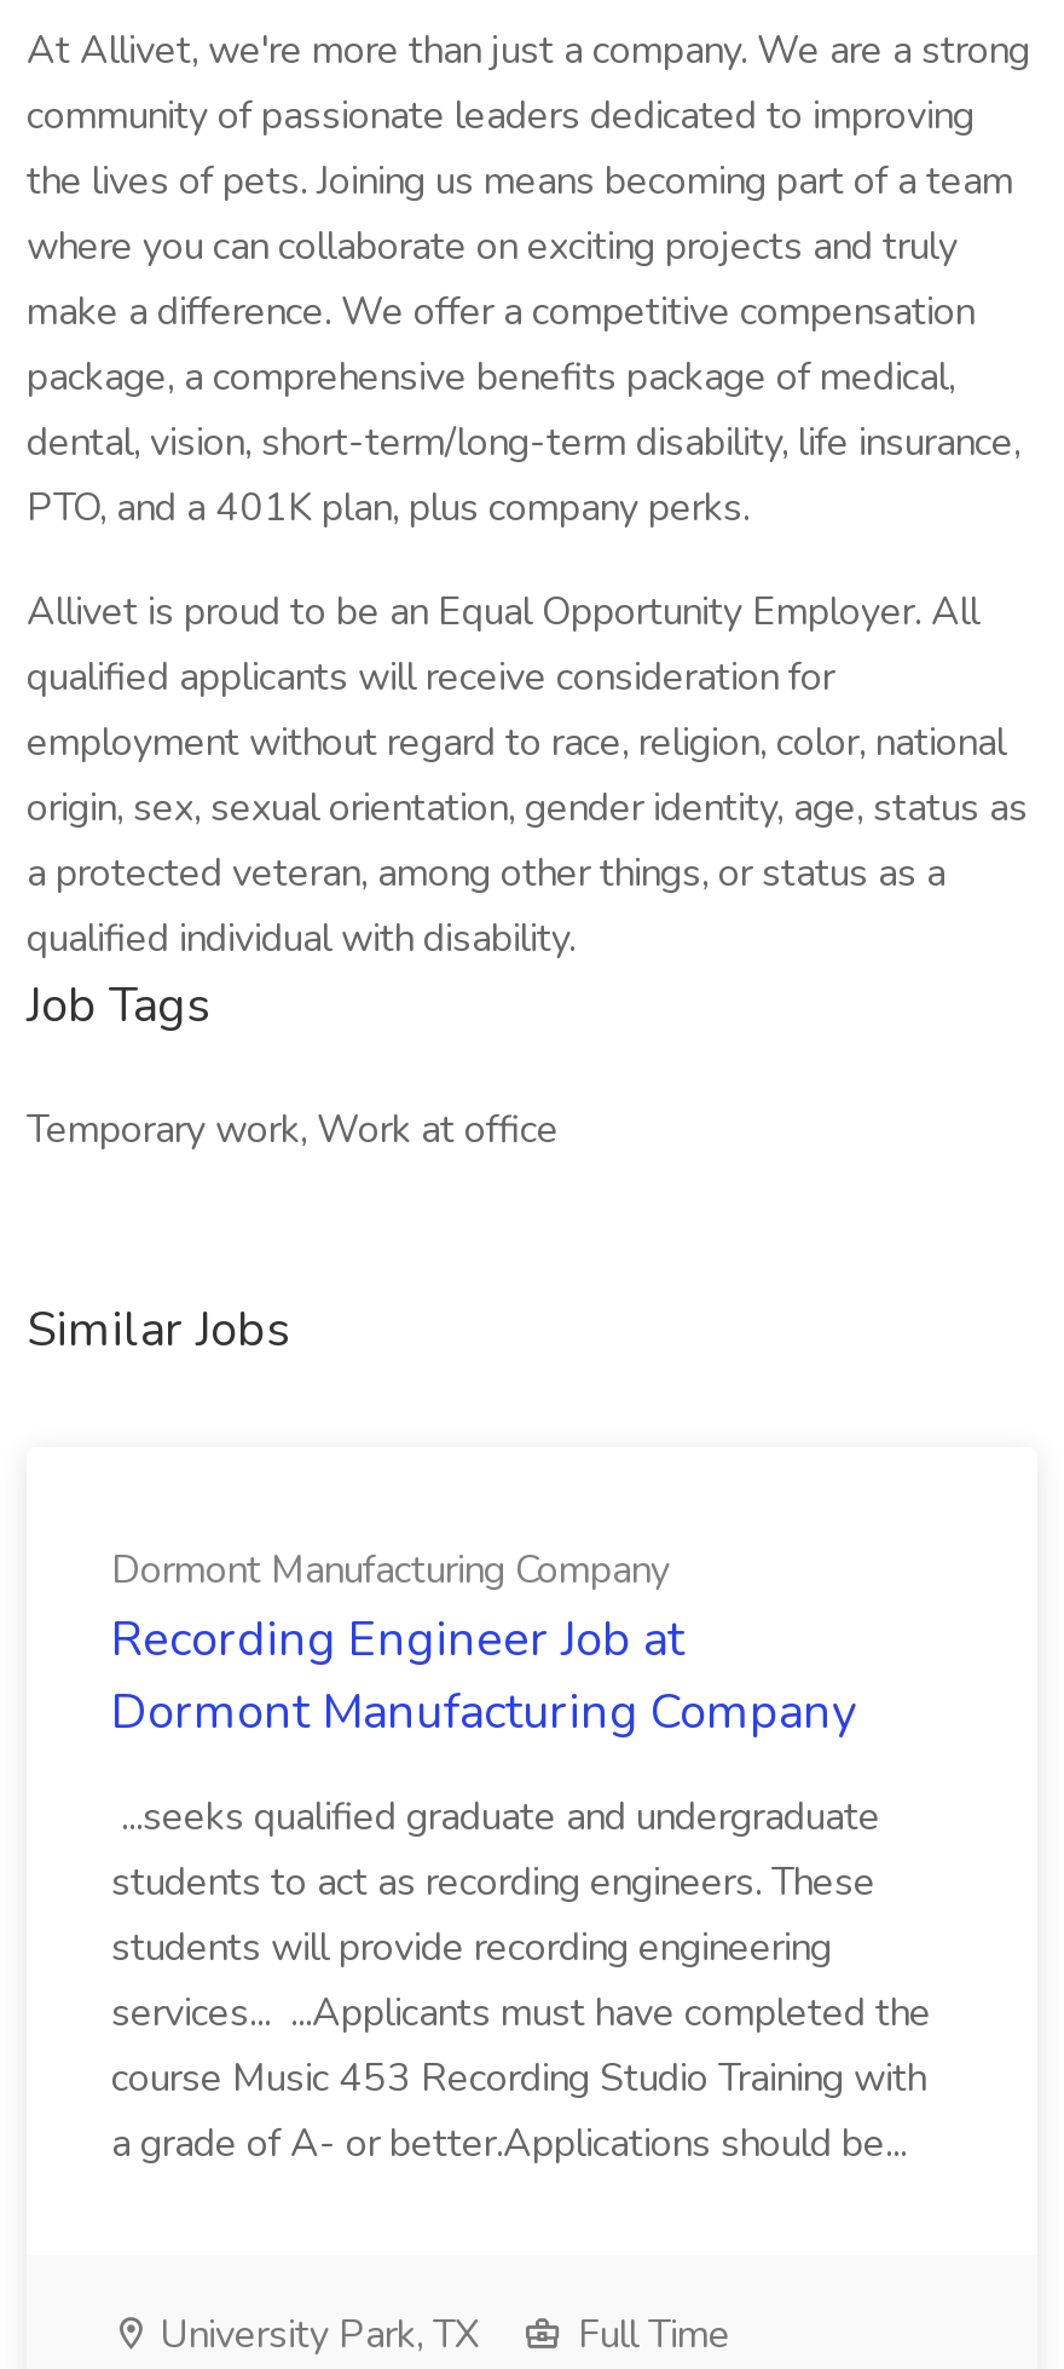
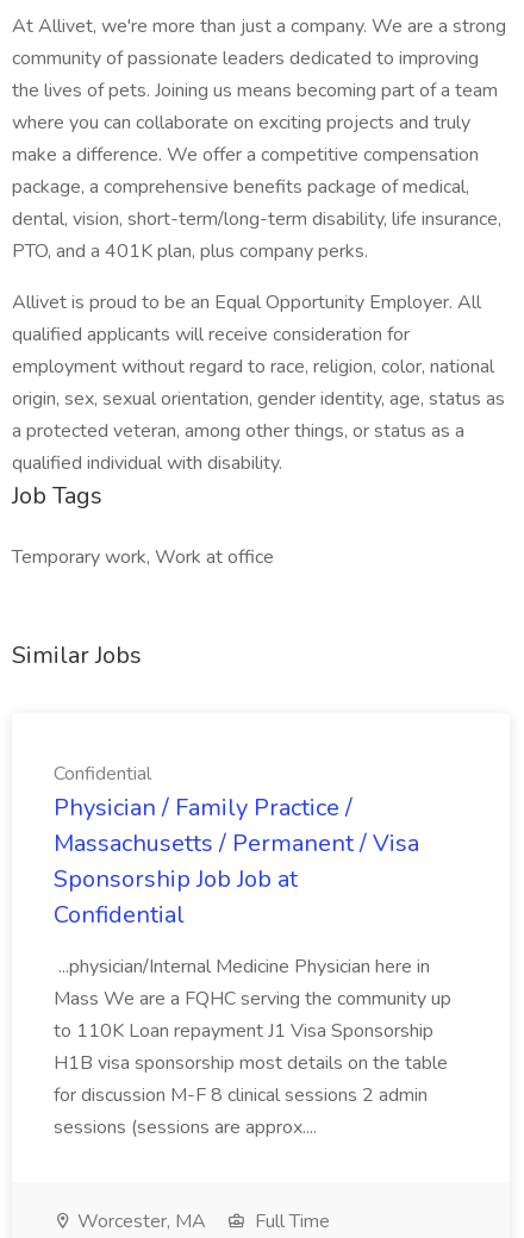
[111,1544,856,1745] Dormont Manufacturing Company | Recording Engineer Job at | Dormont Manufacturing Company -> [54,761,419,931] Confidential | Physician / Family Practice / | Massachusetts / Permanent / Visa | Sponsorship Job Job at | Confidential
[111,1791,931,2171] ...seeks qualified graduate and undergraduate | students to act as recording engineers. These | students will provide recording engineering | services... ...Applicants must have completed the | course Music 453 Recording Studio Training with | a grade of A- or better.Applications should be... -> [54,953,451,1140] ...physician/Internal Medicine Physician here in | Mass We are a FQHC serving the community up | to 110K Loan repayment J1 Visa Sponsorship | H1B visa sponsorship most details on the table | for discussion M-F 8 clinical sessions 2 admin | sessions (sessions are approx....
[150,2309,479,2362] University Park, TX -> [73,1208,206,1234] Worcester, MA

